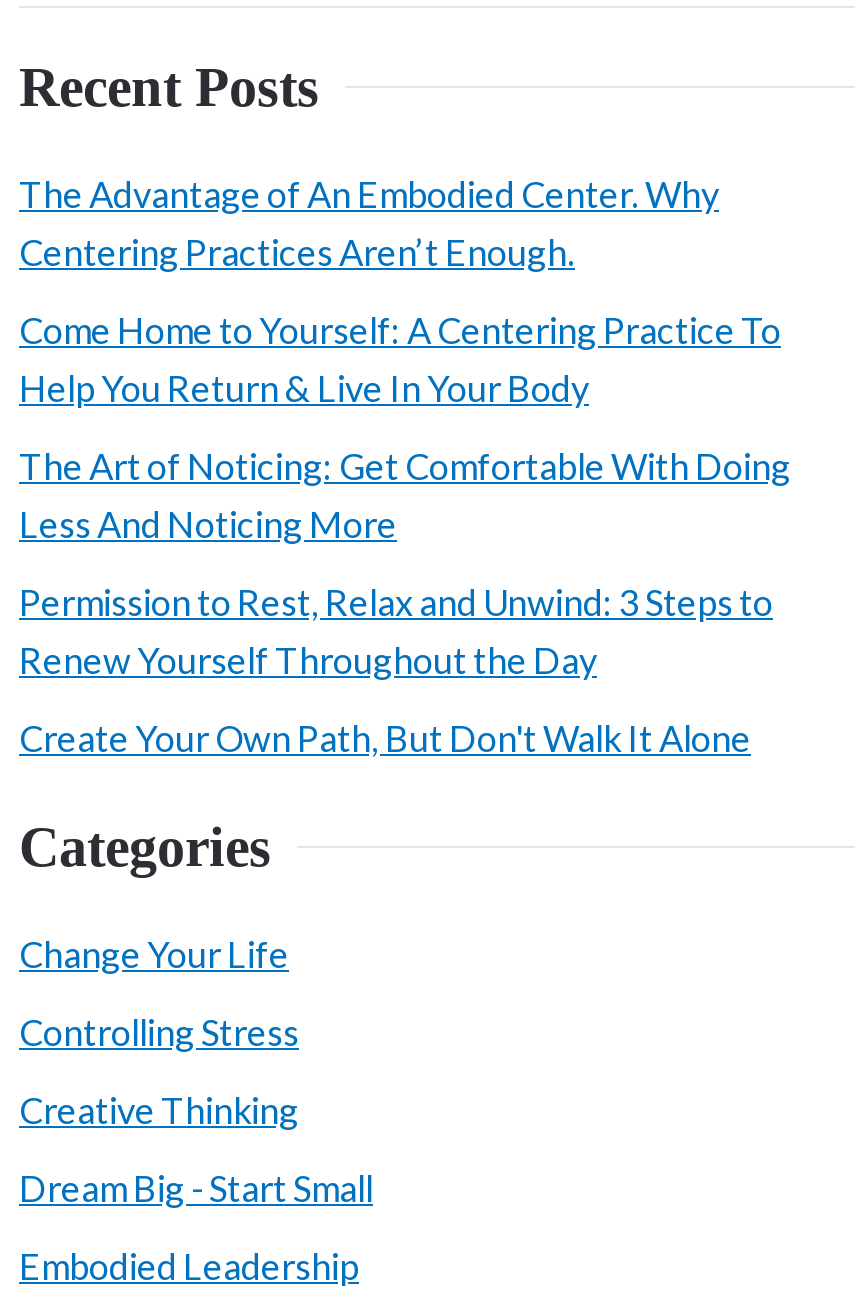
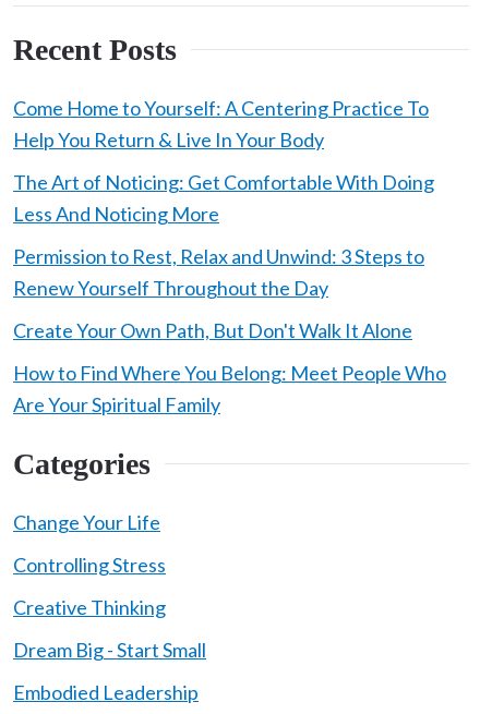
[19,172,719,274] The Advantage of An Embodied Center. Why | Centering Practices Aren’t Enough. -> none
moved [19,308,791,760] -> [13,96,434,342]: Come Home to Yourself: A Centering Practice To | Help You Return & Live In Your Body | The Art of Noticing: Get Comfortable With Doing | Less And Noticing More | Permission to Rest, Relax and Unwind: 3 Steps to | Renew Yourself Throughout the Day | Create Your Own Path, But Don't Walk It Alone
none -> [13,361,446,416] How to Find Where You Belong: Meet People Who | Are Your Spiritual Family

